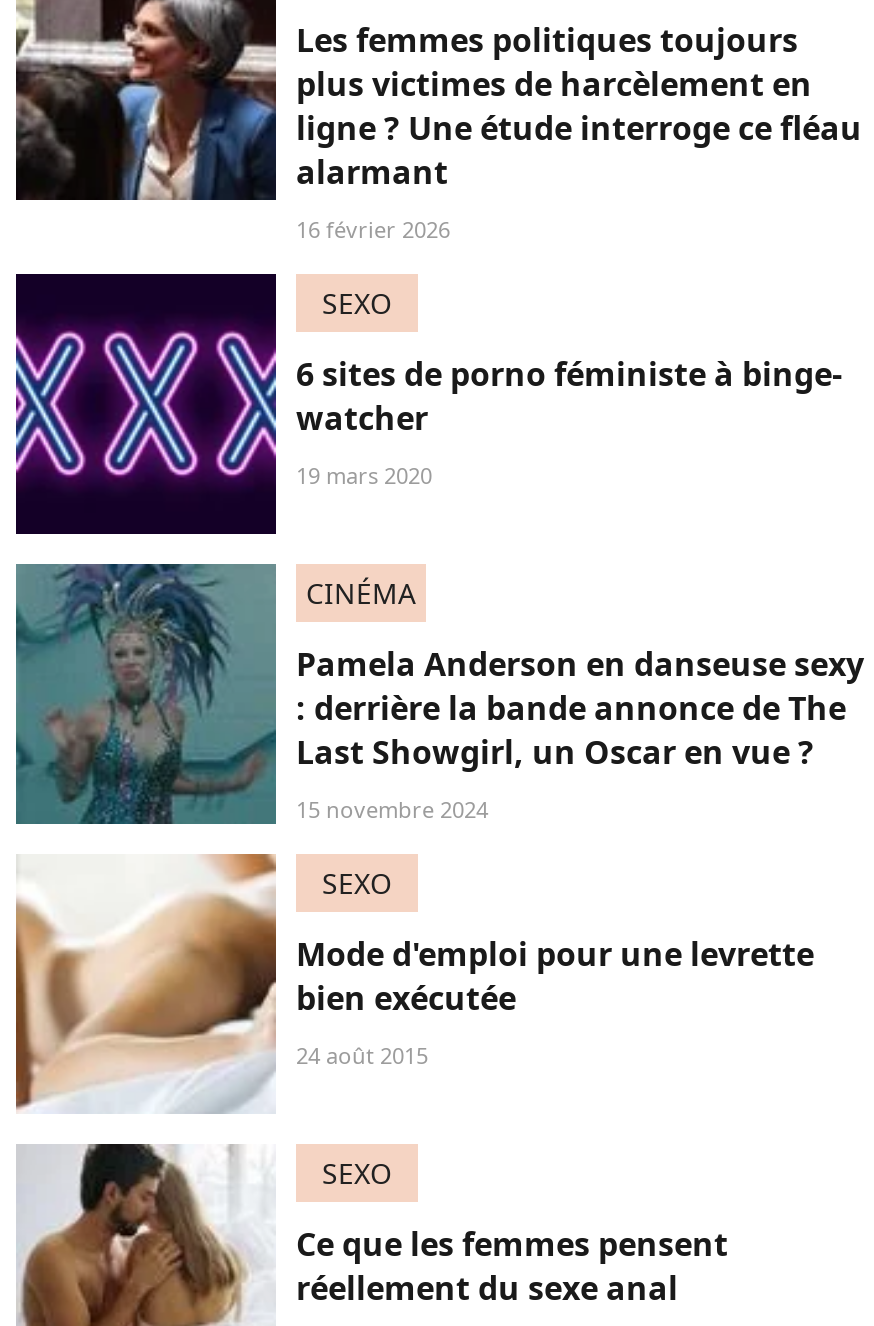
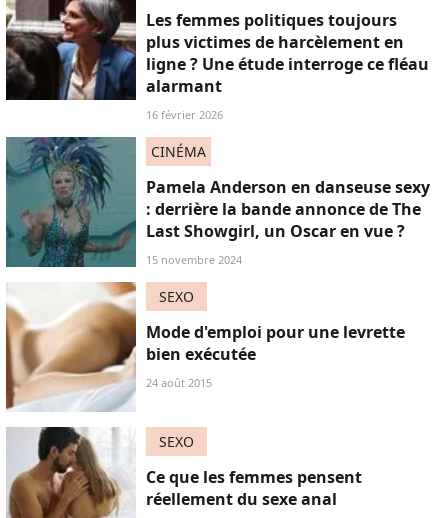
[14,272,842,536] [image] | SEXO | 6 sites de porno féministe à binge- | watcher | 19 mars 2020 -> none

